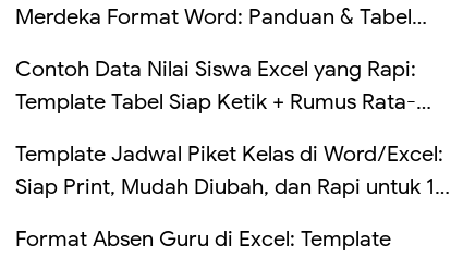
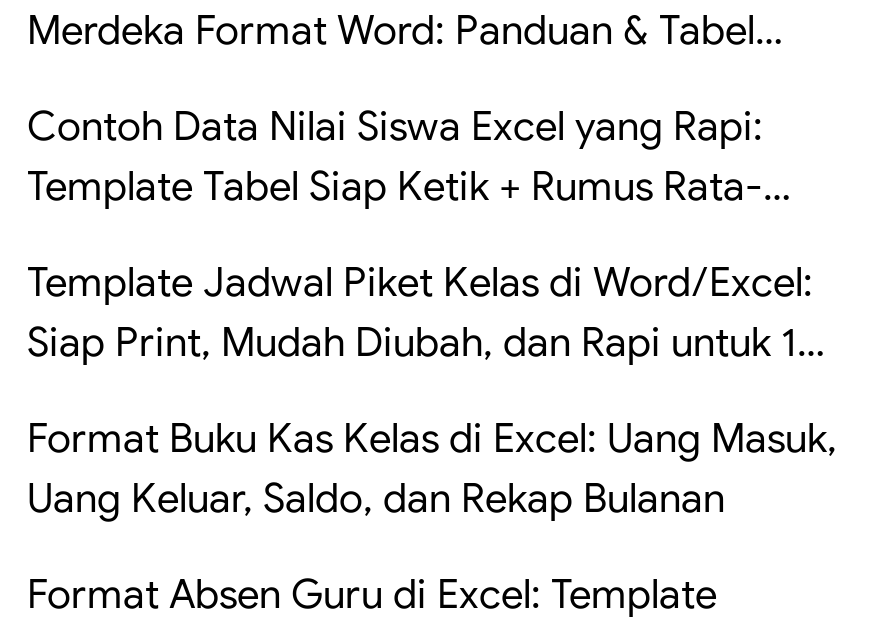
none -> [27,414,837,524] Format Buku Kas Kelas di Excel: Uang Masuk, | Uang Keluar, Saldo, dan Rekap Bulanan

